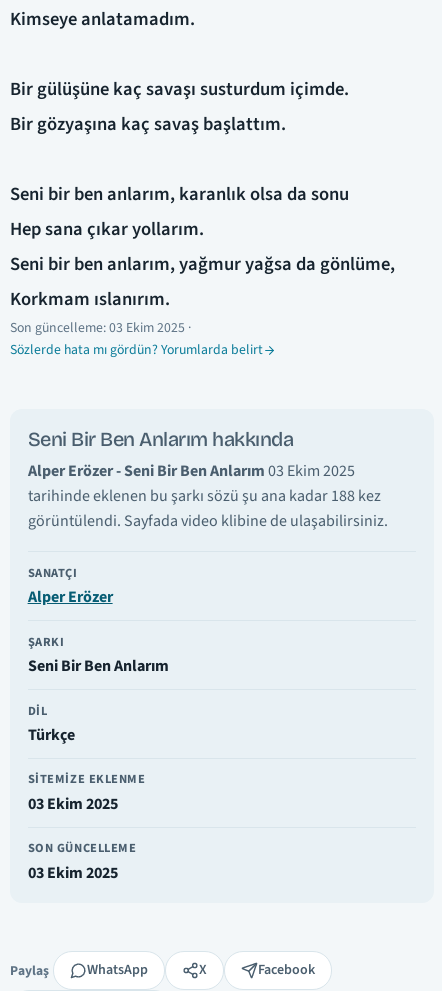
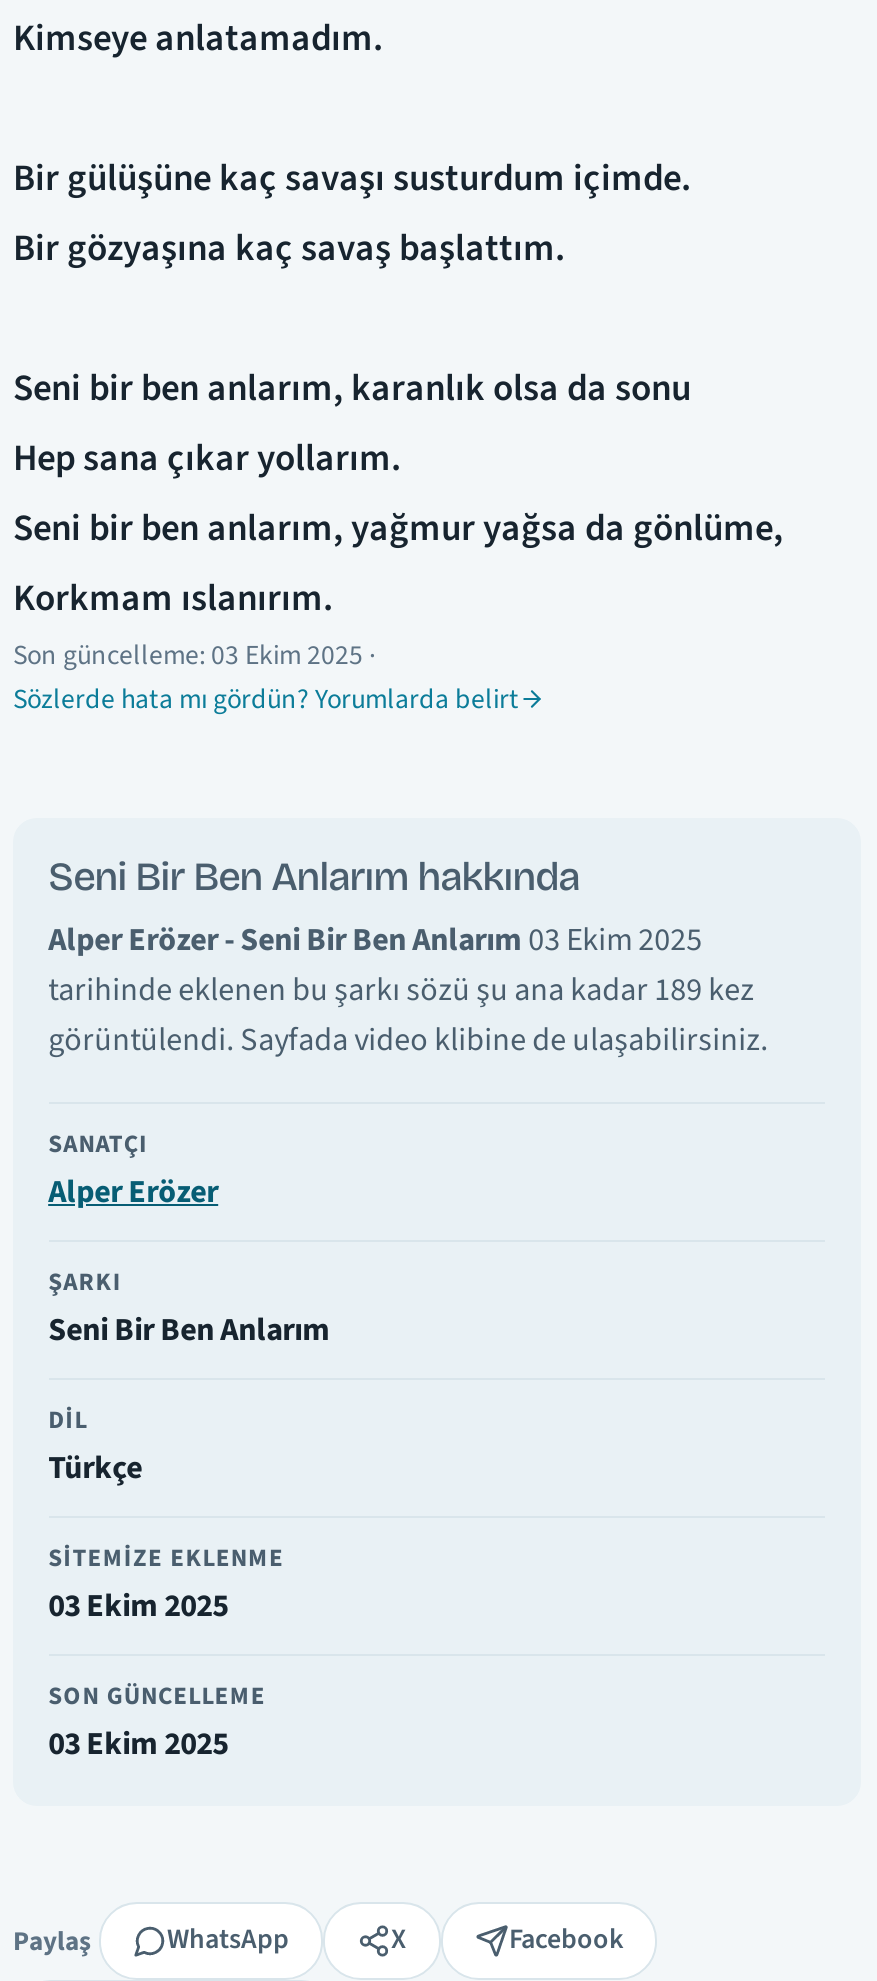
[28,485,381,507] tarihinde eklenen bu şarkı sözü şu ana kadar 188 kez -> [48,969,754,1013] tarihinde eklenen bu şarkı sözü şu ana kadar 189 kez

